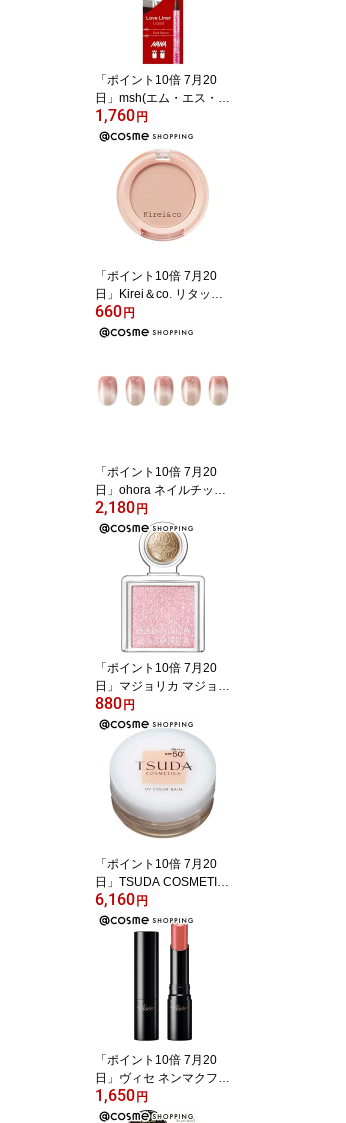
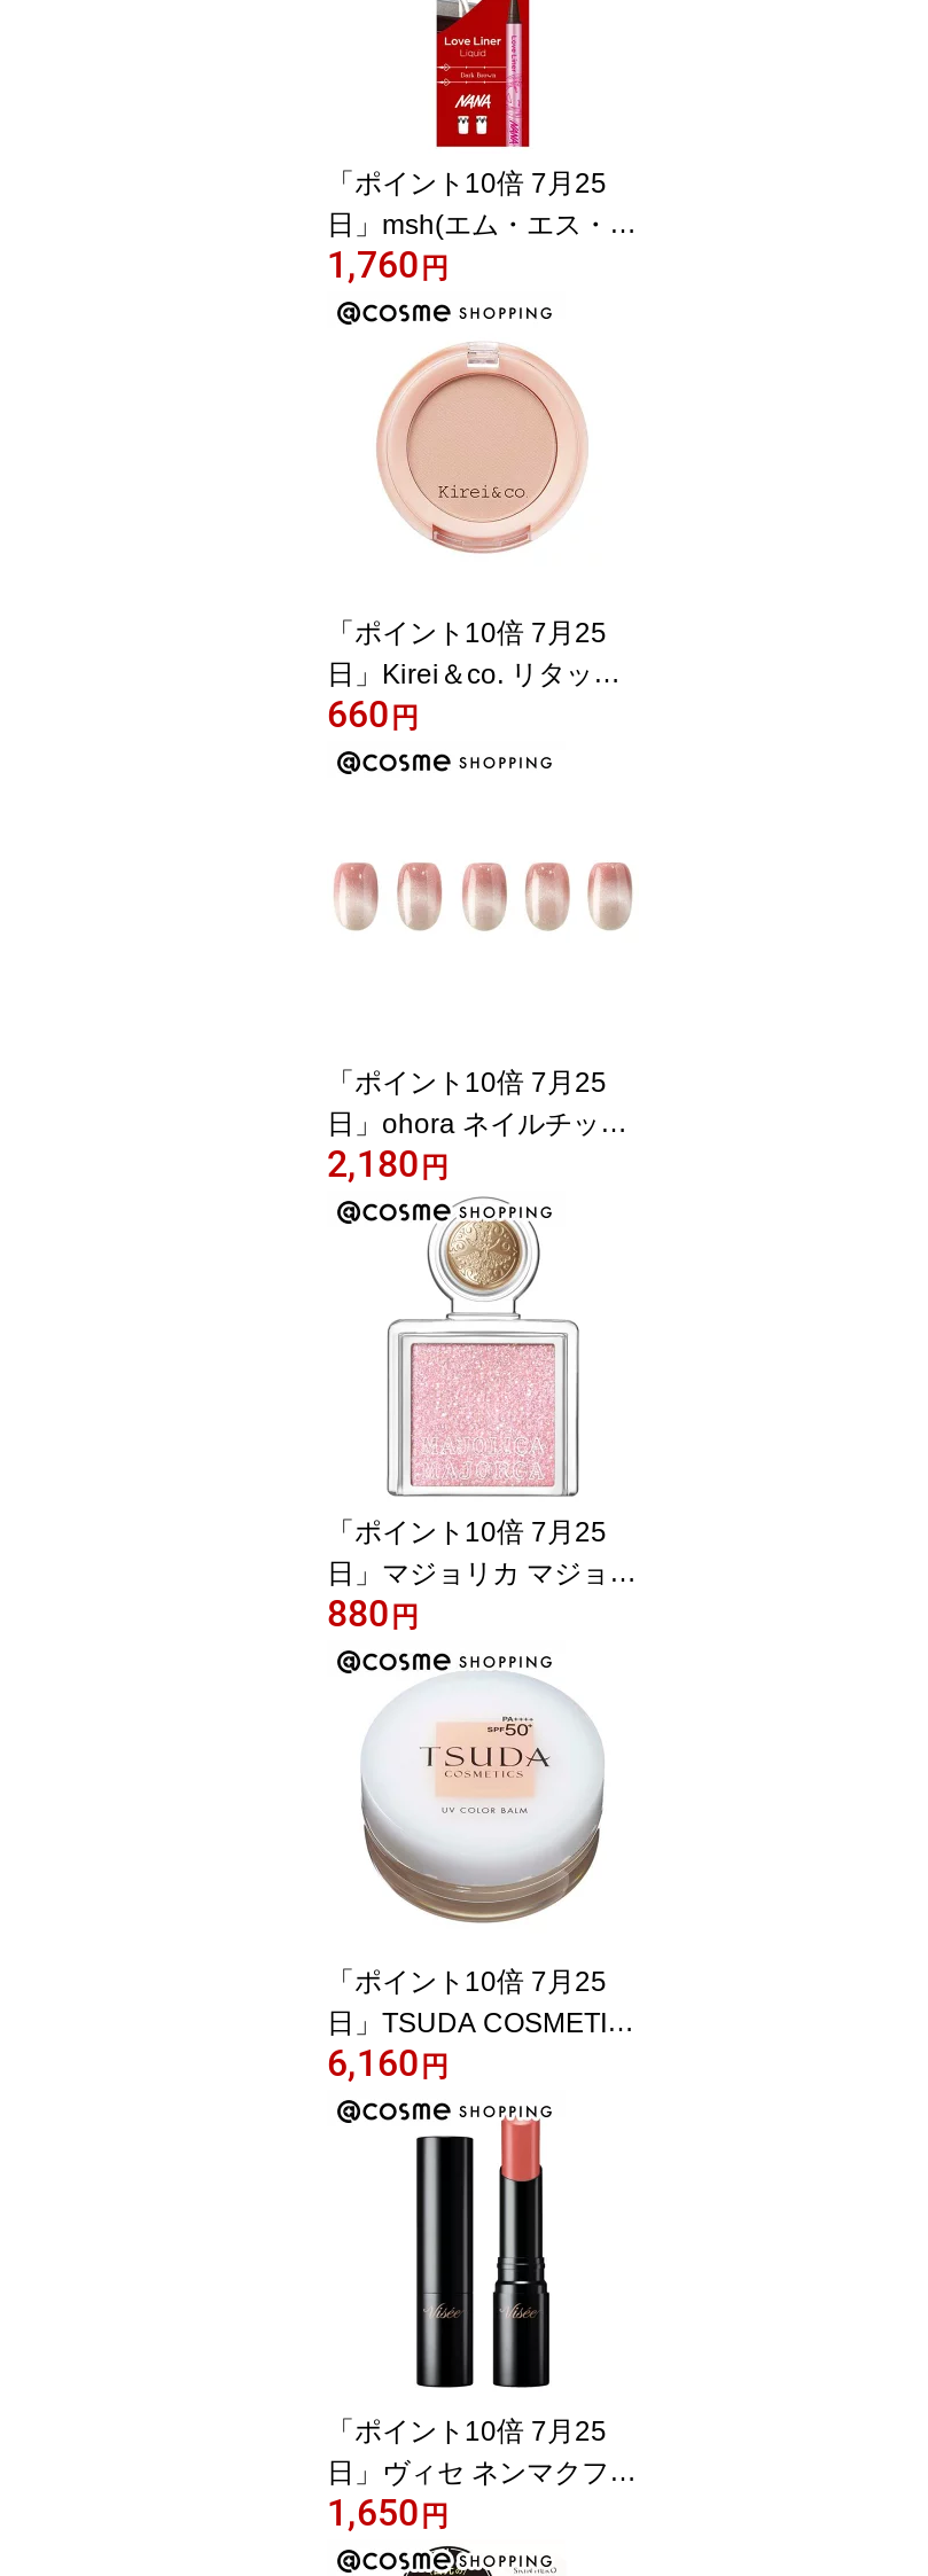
[95,72,217,86] 「ポイント10倍 7月20 -> [327,166,607,198] 「ポイント10倍 7月25
[95,268,217,282] 「ポイント10倍 7月20 -> [327,616,607,648] 「ポイント10倍 7月25
[95,464,217,478] 「ポイント10倍 7月20 -> [327,1065,607,1098] 「ポイント10倍 7月25
[95,660,217,674] 「ポイント10倍 7月20 -> [327,1515,607,1547] 「ポイント10倍 7月25
[95,856,217,870] 「ポイント10倍 7月20 -> [327,1965,607,1997] 「ポイント10倍 7月25
[95,1052,217,1066] 「ポイント10倍 7月20 -> [327,2414,607,2446] 「ポイント10倍 7月25

